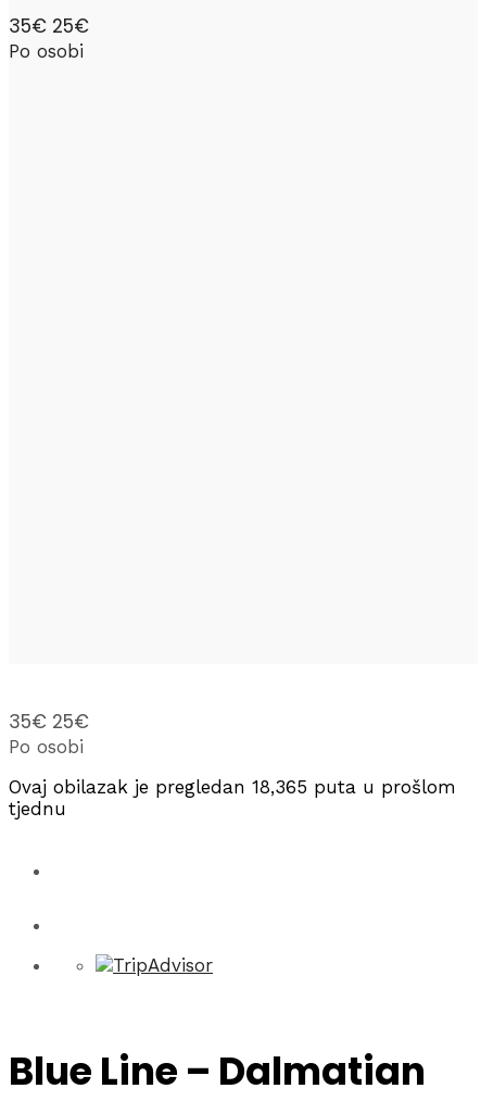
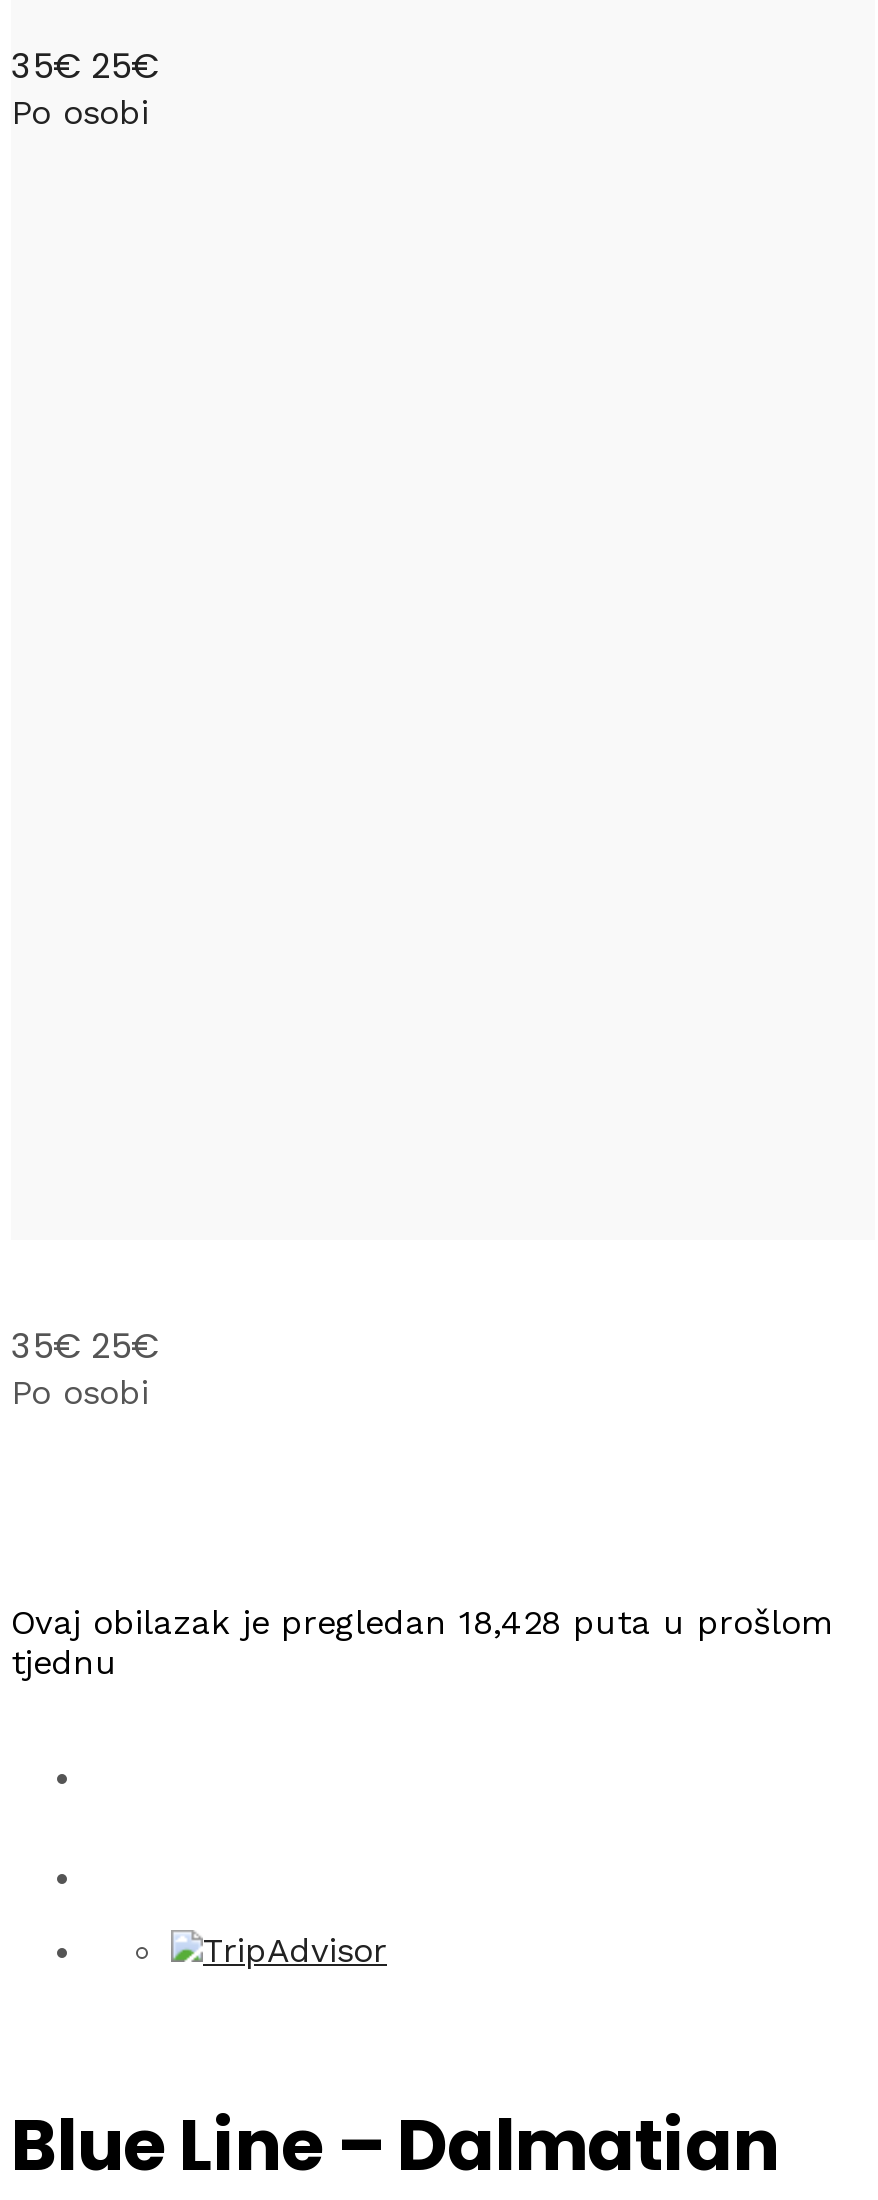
[9,776,456,798] Ovaj obilazak je pregledan 18,365 puta u prošlom -> [11,1603,835,1643] Ovaj obilazak je pregledan 18,428 puta u prošlom

